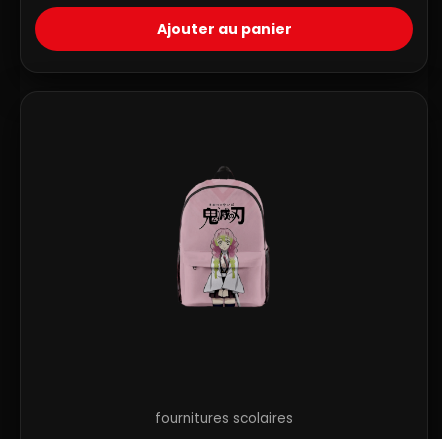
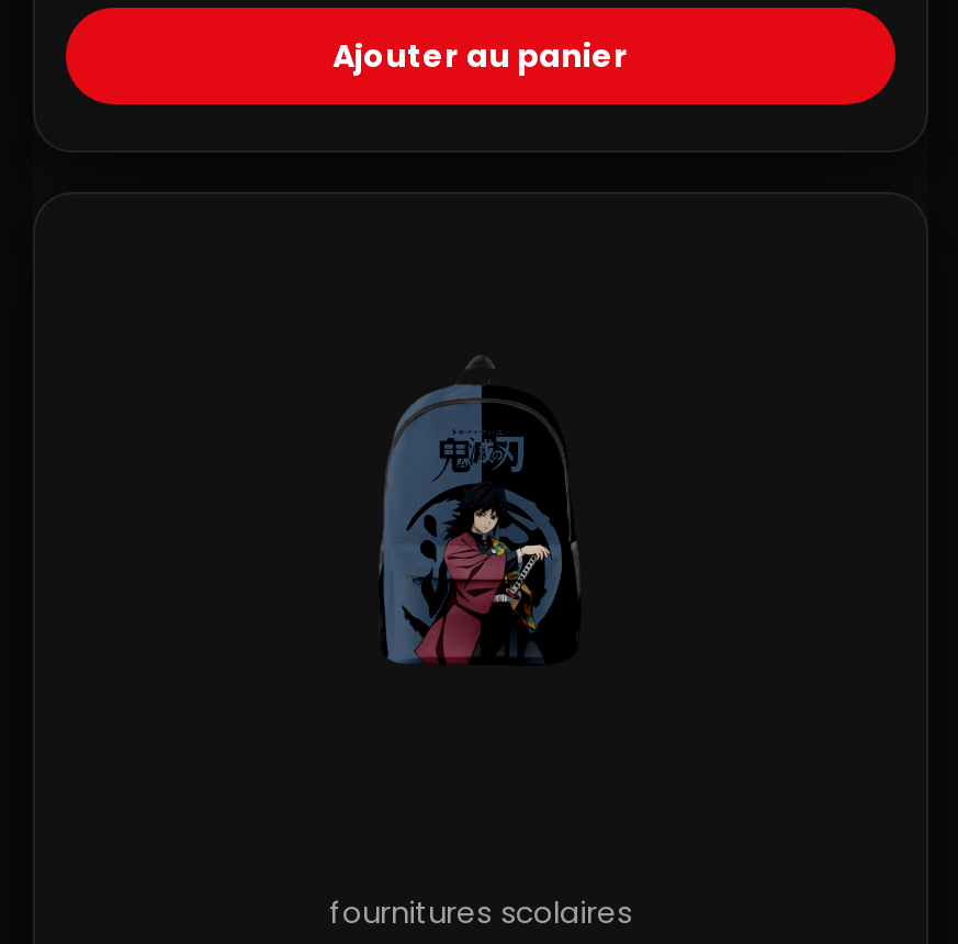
[178,178,270,308] [image] -> [382,384,579,667] [image]

